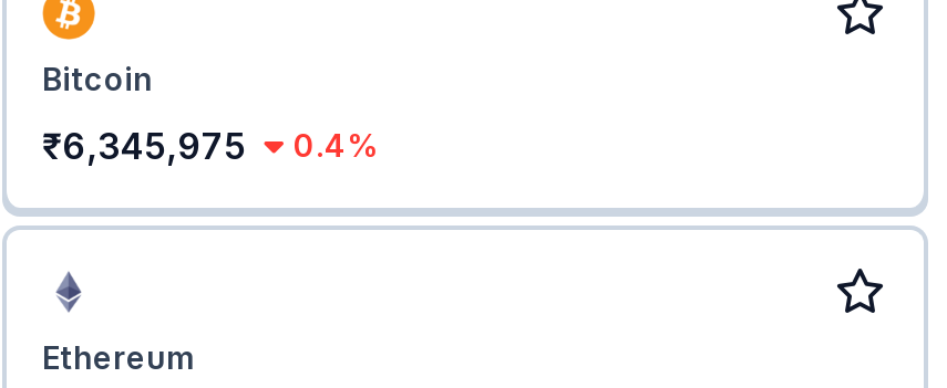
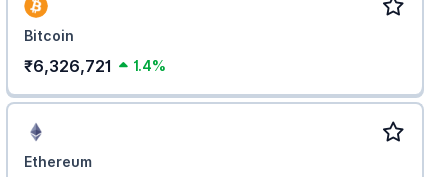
[42,124,246,168] ₹6,345,975 -> [24,56,111,76] ₹6,326,721
[294,126,378,164] 0.4% -> [132,57,165,74] 1.4%

